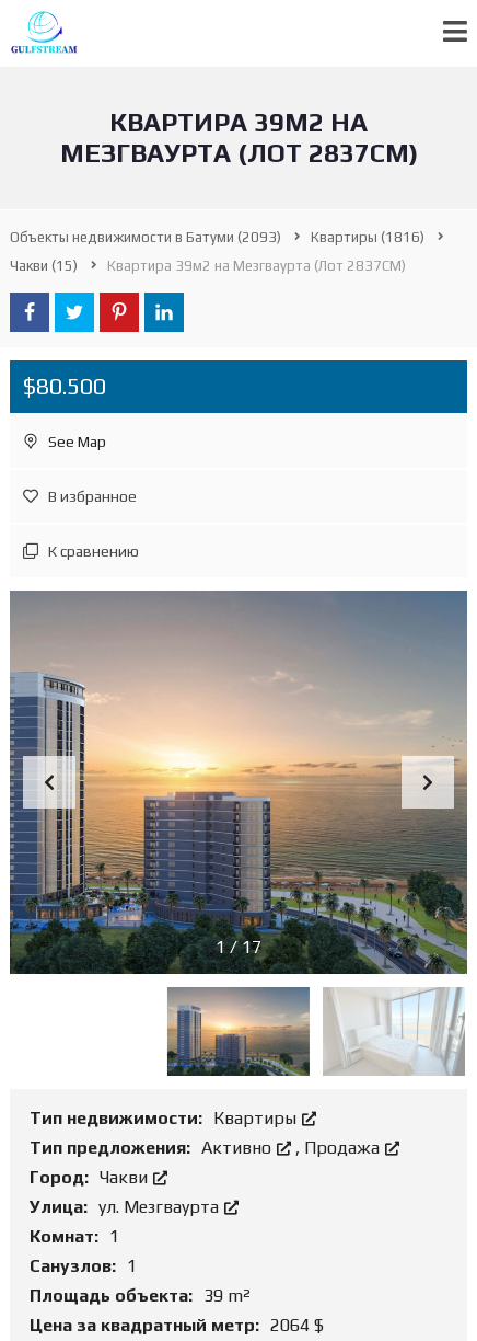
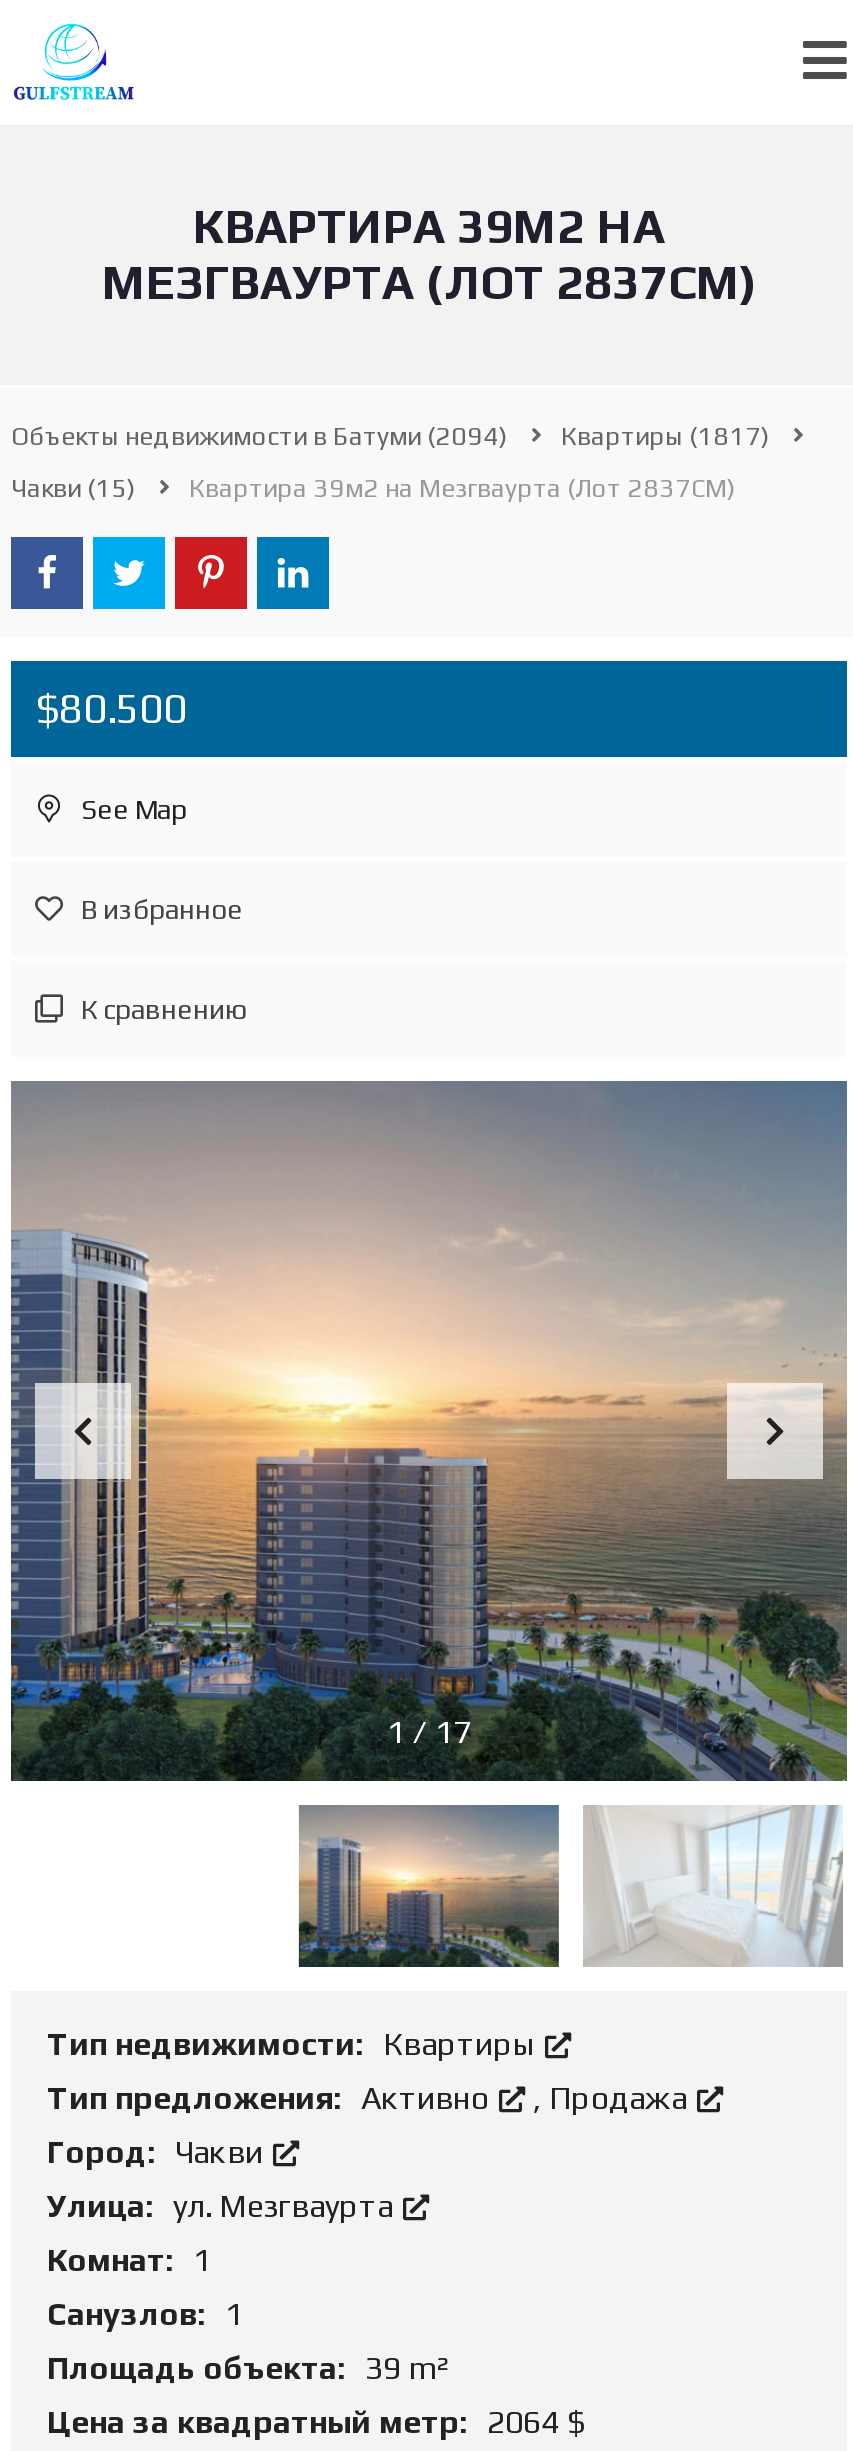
[10,229,281,245] Объекты недвижимости в Батуми (2093) -> [11,421,507,451] Объекты недвижимости в Батуми (2094)
[311,229,424,245] Квартиры (1816) -> [561,421,769,451] Квартиры (1817)

